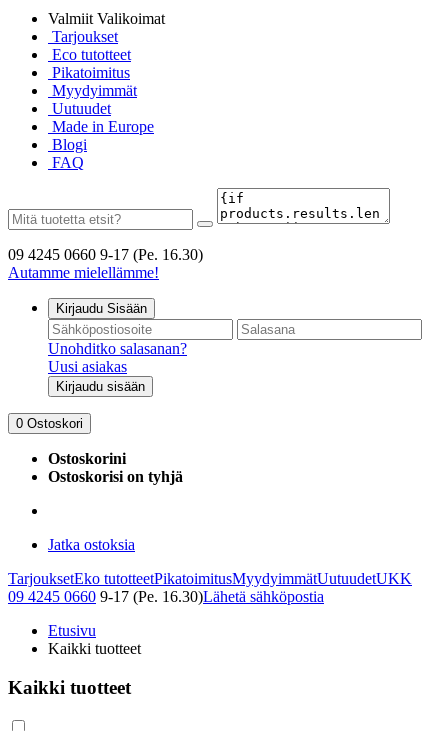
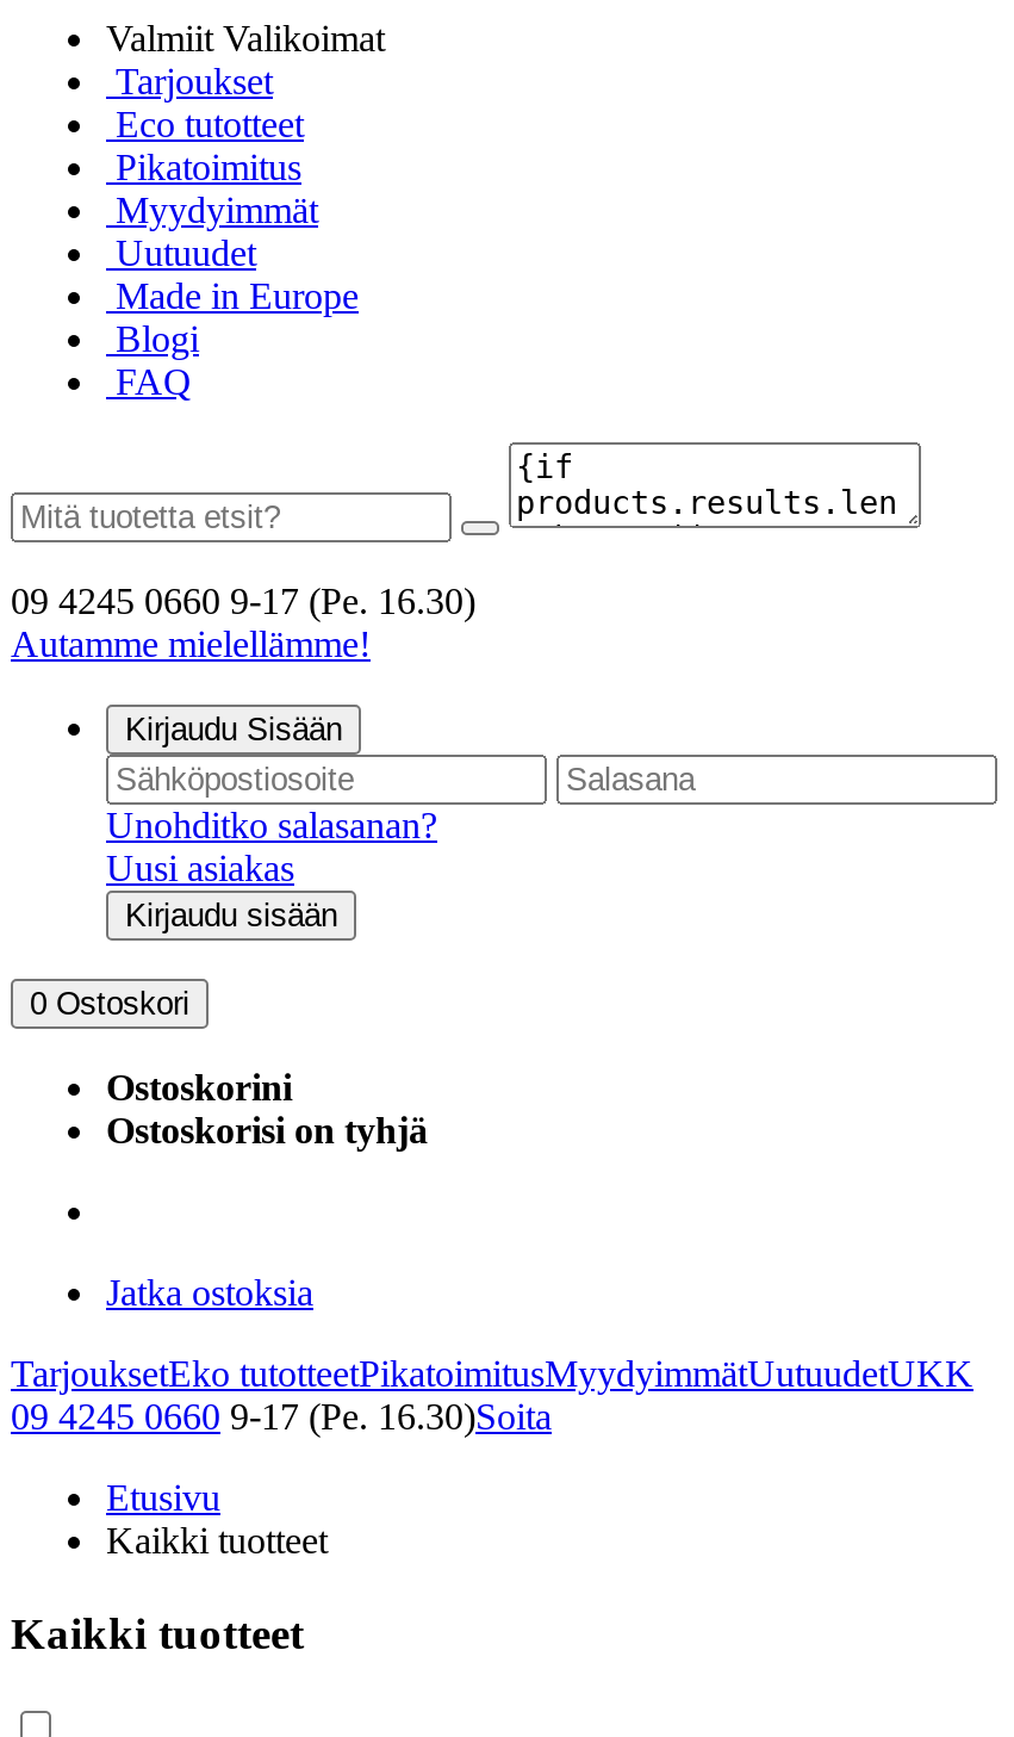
[8,588,324,605] 09 4245 0660 9-17 (Pe. 16.30)Lähetä sähköpostia -> [11,1396,552,1437] 09 4245 0660 9-17 (Pe. 16.30)Soita

